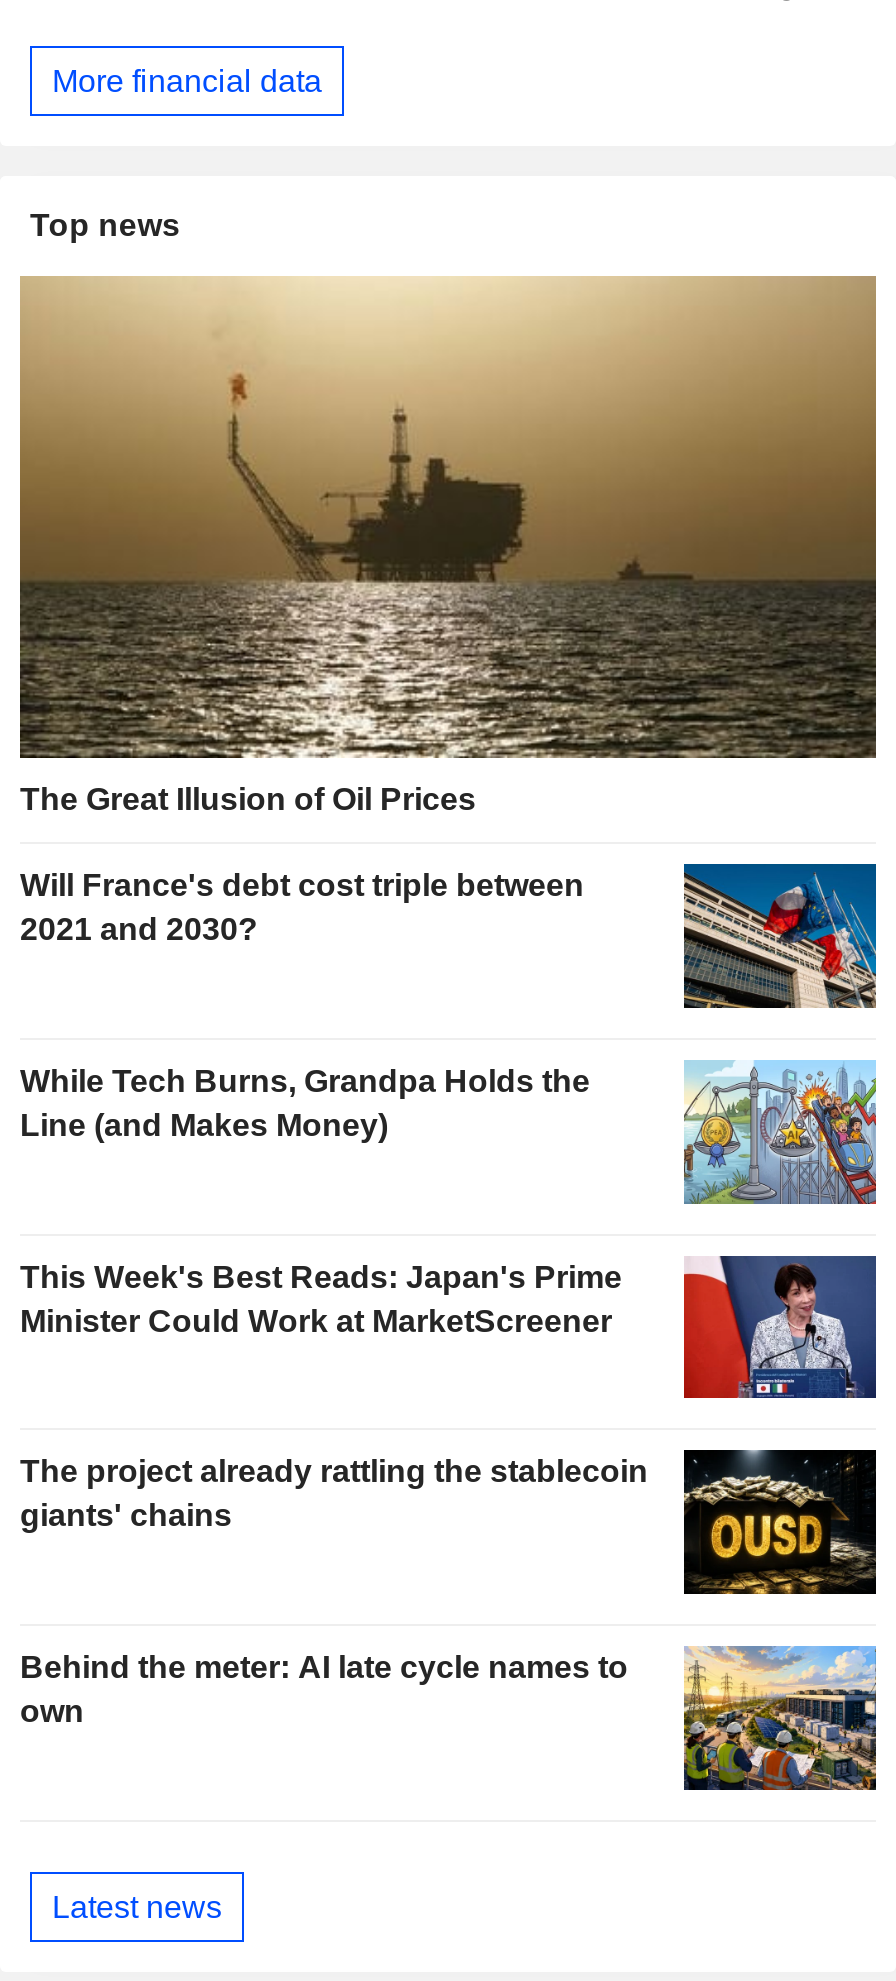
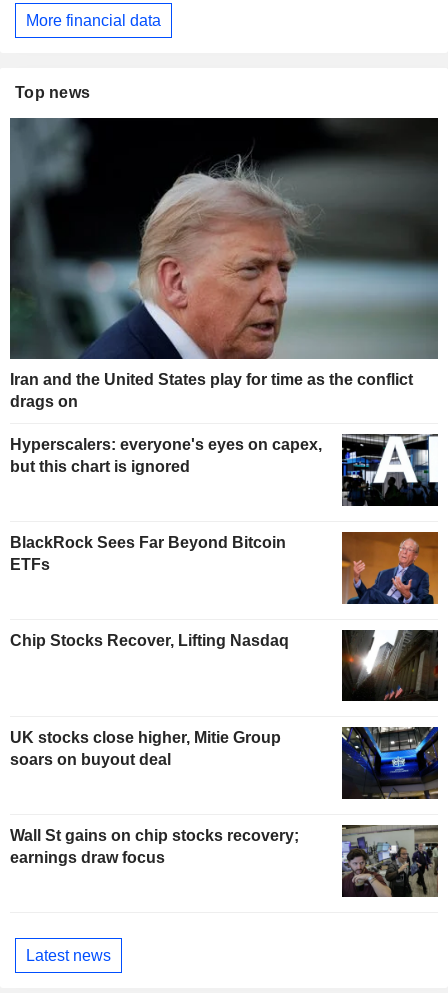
[18,274,878,816] [image] | The Great Illusion of Oil Prices -> [9,117,439,410] [image] | Iran and the United States play for time as the conflict | drags on
[20,868,584,946] Will France's debt cost triple between | 2021 and 2030? -> [10,436,322,475] Hyperscalers: everyone's eyes on capex, | but this chart is ignored
[682,862,878,1010] [image] -> [342,433,439,507] [image]
[20,1063,590,1141] While Tech Burns, Grandpa Holds the | Line (and Makes Money) -> [10,534,286,573] BlackRock Sees Far Beyond Bitcoin | ETFs
[682,1060,878,1206] [image] -> [341,531,439,605] [image]
[20,1259,622,1337] This Week's Best Reads: Japan's Prime | Minister Could Work at MarketScreener -> [10,631,289,648] Chip Stocks Recover, Lifting Nasdaq
[682,1254,878,1400] [image] -> [341,629,439,702] [image]
[20,1455,648,1533] The project already rattling the stablecoin | giants' chains -> [10,729,281,768] UK stocks close higher, Mitie Group | soars on buyout deal
[682,1448,878,1596] [image] -> [341,726,439,800] [image]
[20,1650,628,1728] Behind the meter: AI late cycle names to | own -> [10,827,299,866] Wall St gains on chip stocks recovery; | earnings draw focus
[684,1644,878,1792] [image] -> [341,824,438,897] [image]

